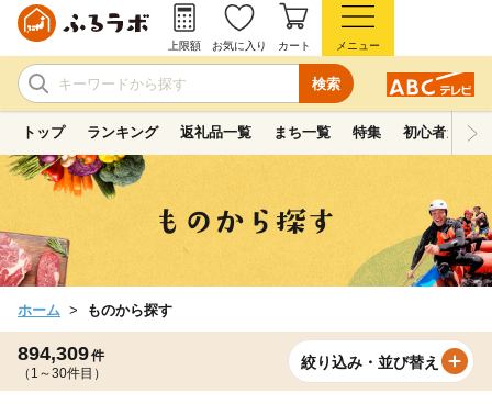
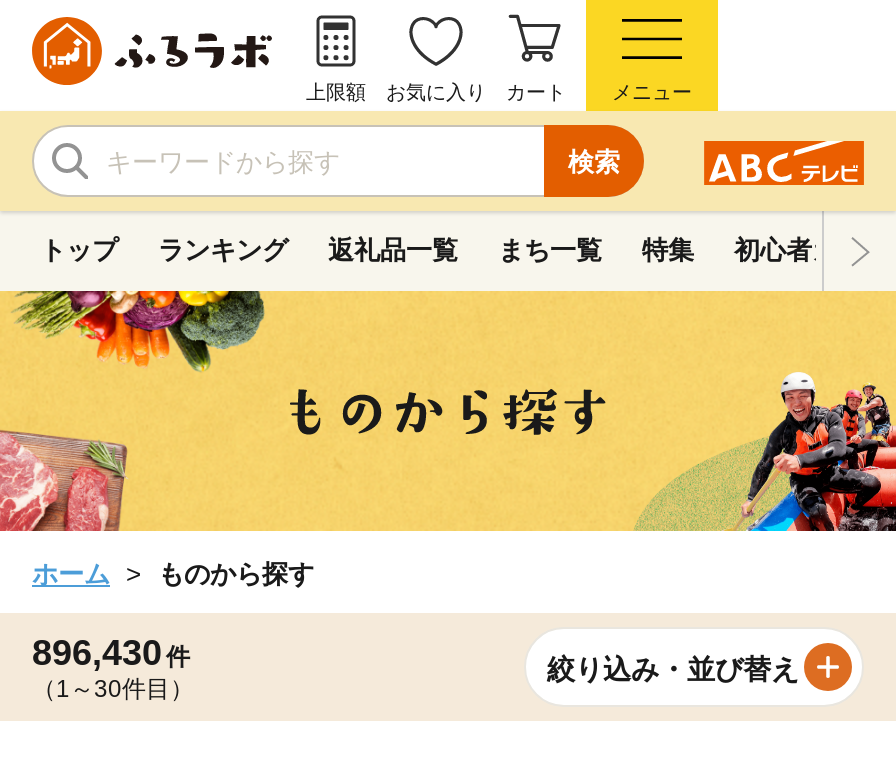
[18,343,104,364] 894,309 件 -> [32,633,190,673] 896,430 件

